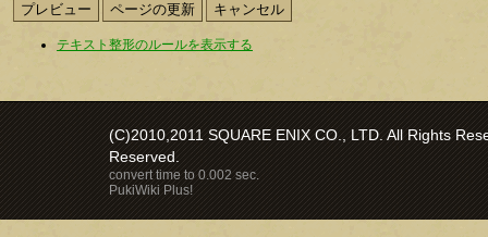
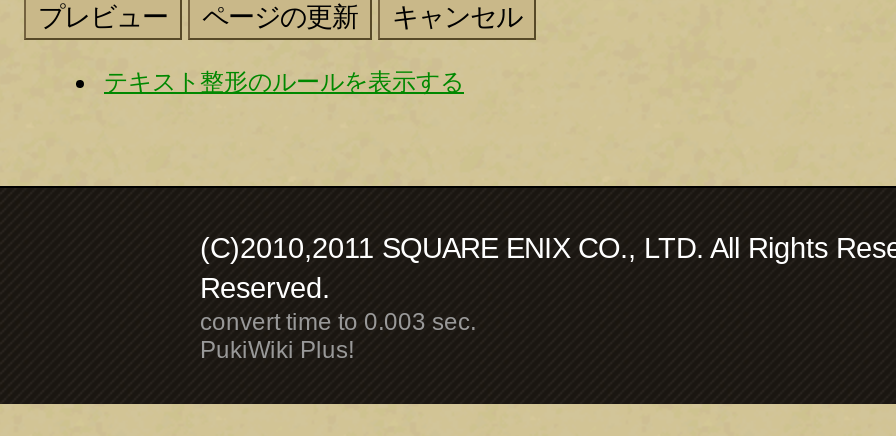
[109,167,259,183] convert time to 0.002 sec. -> [200,308,476,336] convert time to 0.003 sec.

